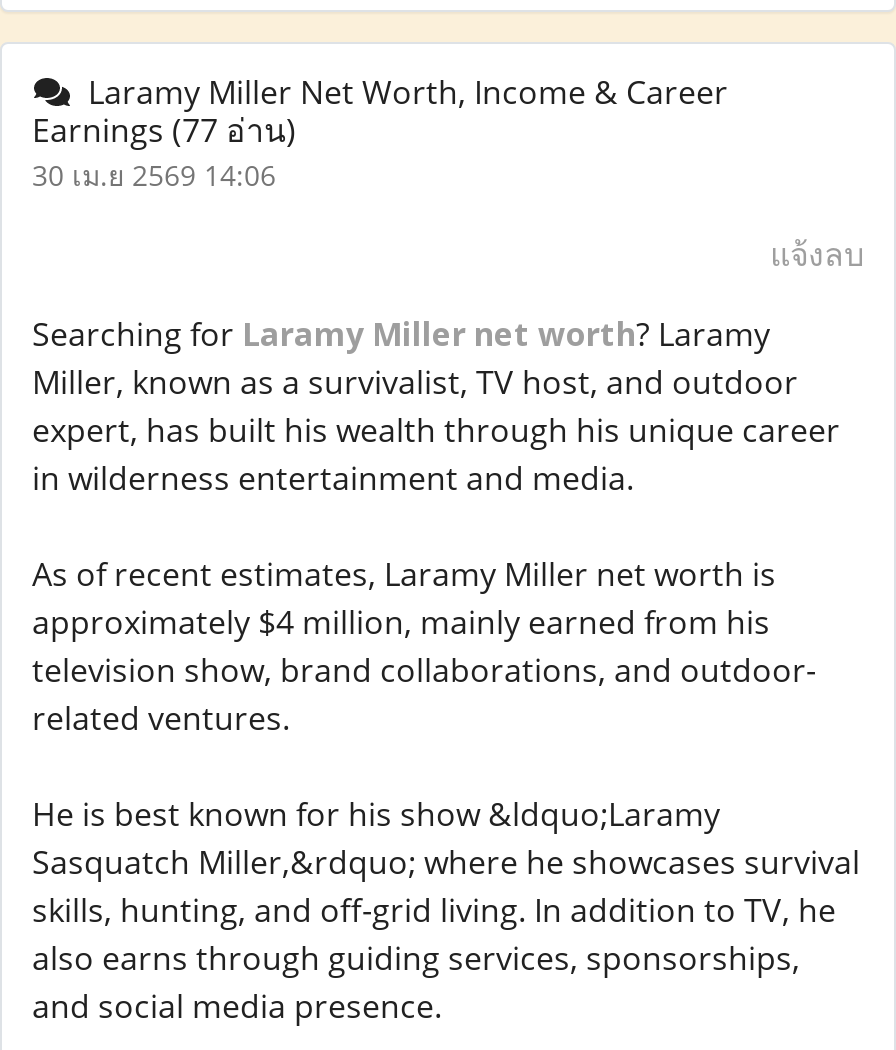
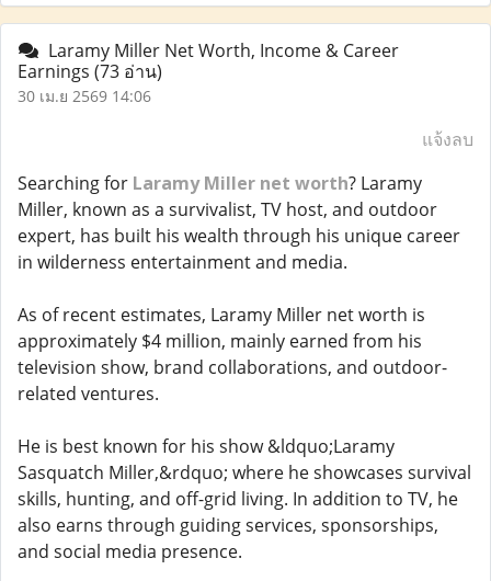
[32,108,296,152] Earnings (77 อ่าน) -> [18,59,162,83] Earnings (73 อ่าน)

